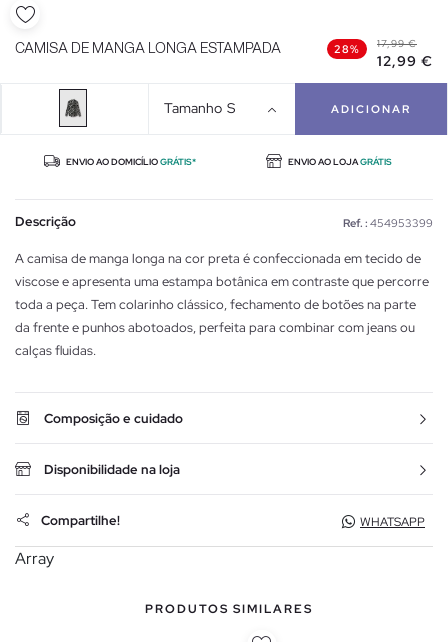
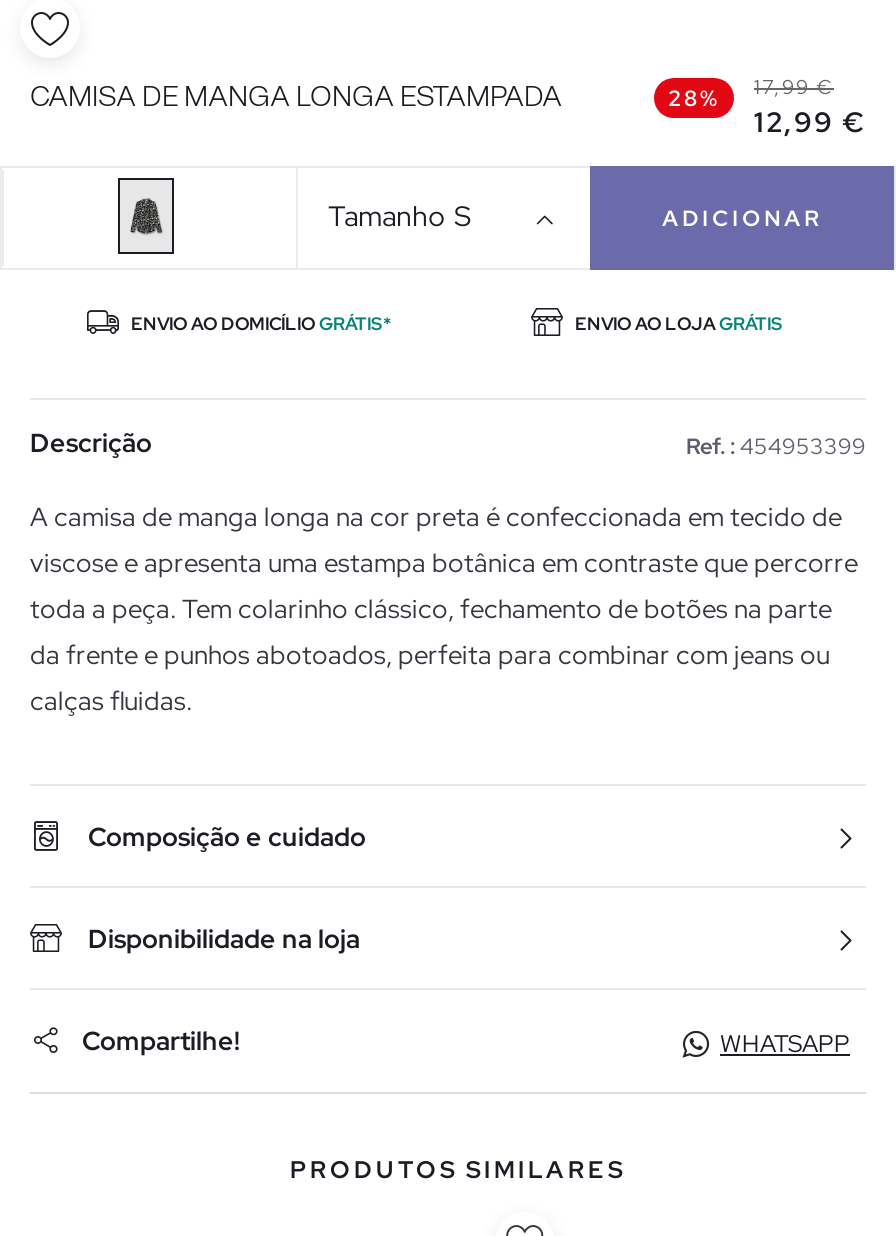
[15,548,54,569] Array -> none

